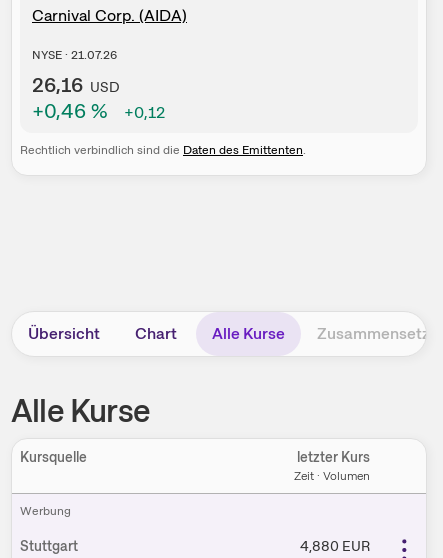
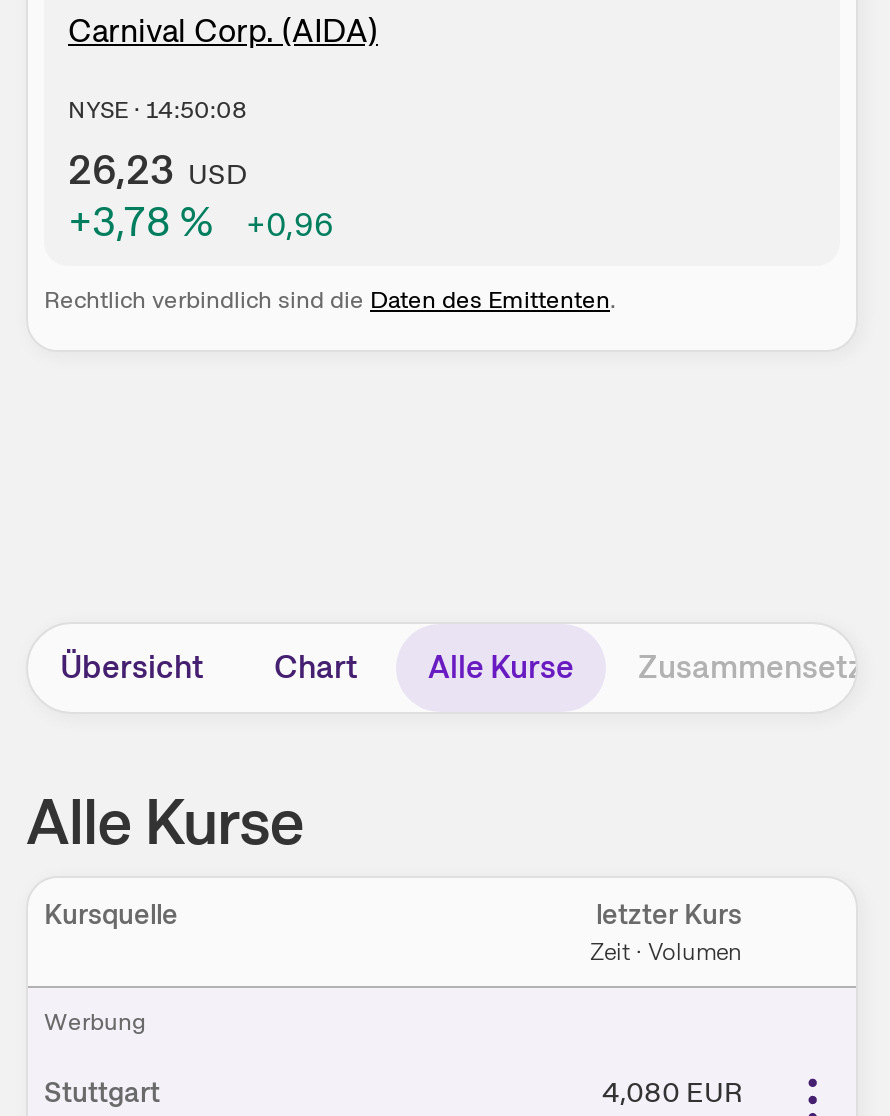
[32,47,117,63] NYSE · 21.07.26 -> [68,94,246,126] NYSE · 14:50:08
[32,72,120,98] 26,16 USD -> [68,144,248,196] 26,23 USD
[32,98,108,124] +0,46 % -> [68,196,214,248] +3,78 %
[124,102,165,123] +0,12 -> [246,204,334,246] +0,96
[300,537,370,555] 4,880 EUR -> [602,1074,742,1110] 4,080 EUR

